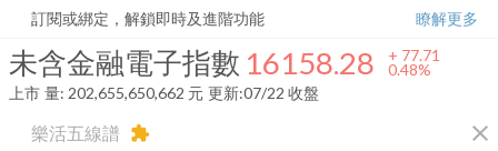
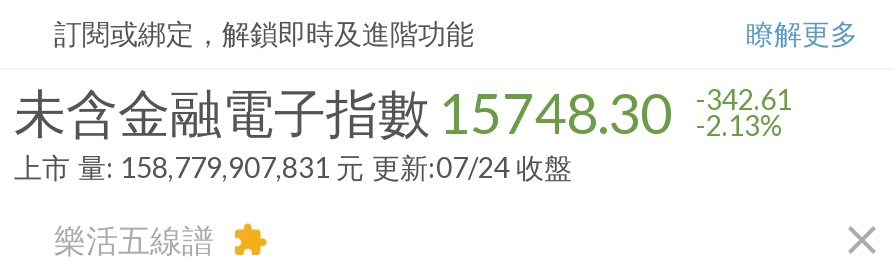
[9,44,440,102] 未含金融電子指數 16158.28 | + 77.71 | 0.48% | 上市 量: 202,655,650,662 元 更新:07/22 收盤 -> [14,80,792,184] 未含金融電子指數 15748.30 | -342.61 | -2.13% | 上市 量: 158,779,907,831 元 更新:07/24 收盤

